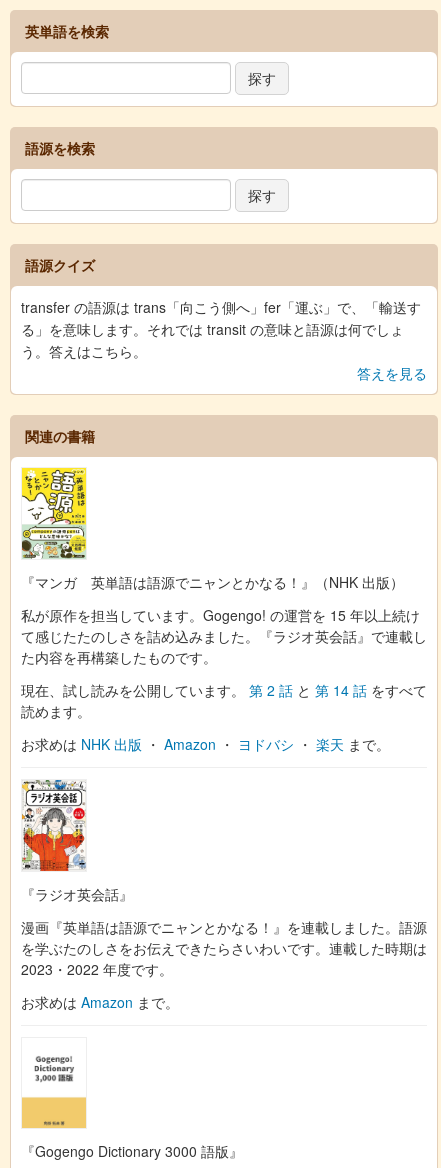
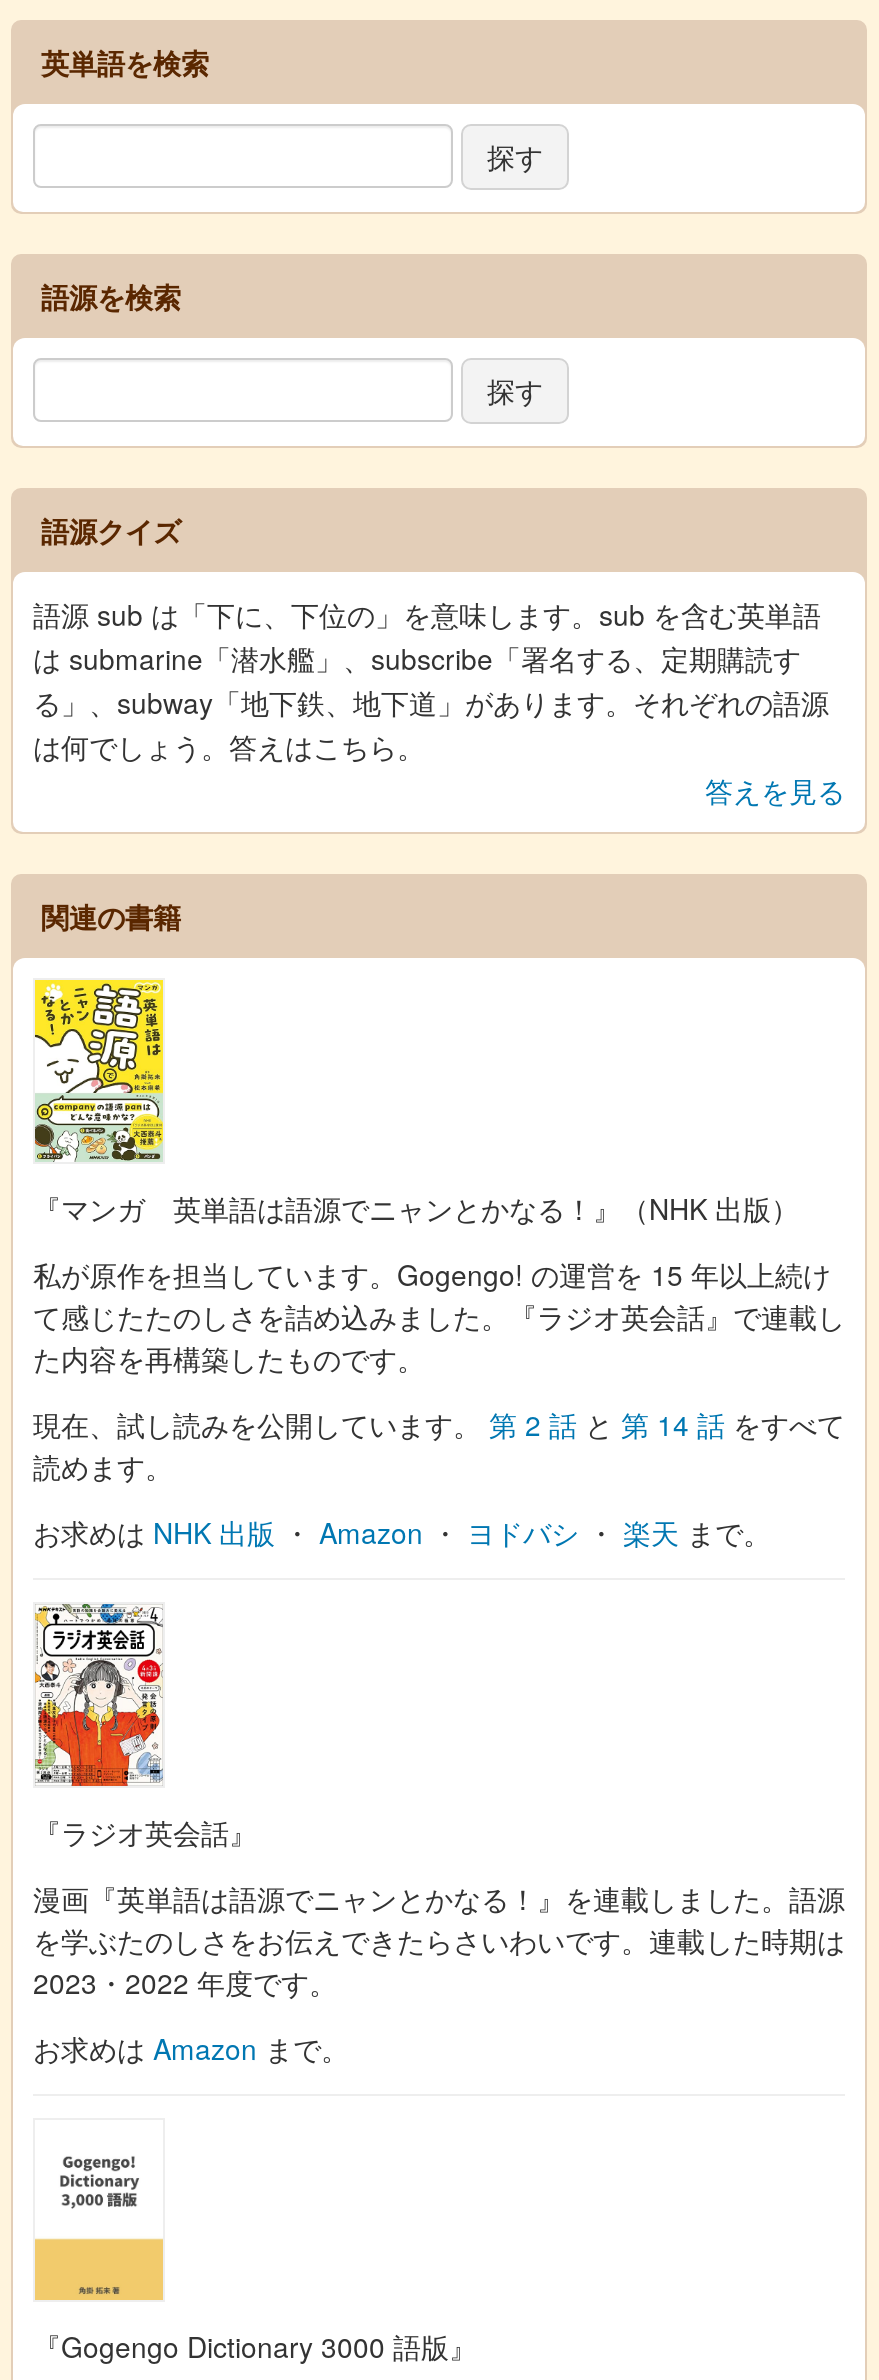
[21,297,421,361] transfer の語源は trans「向こう側へ」fer「運ぶ」で、「輸送す | る」を意味します。それでは transit の意味と語源は何でしょ | う。答えはこちら。 -> [33,594,829,766] 語源 sub は「下に、下位の」を意味します。sub を含む英単語 | は submarine「潜水艦」、subscribe「署名する、定期購読す | る」、subway「地下鉄、地下道」があります。それぞれの語源 | は何でしょう。答えはこちら。

